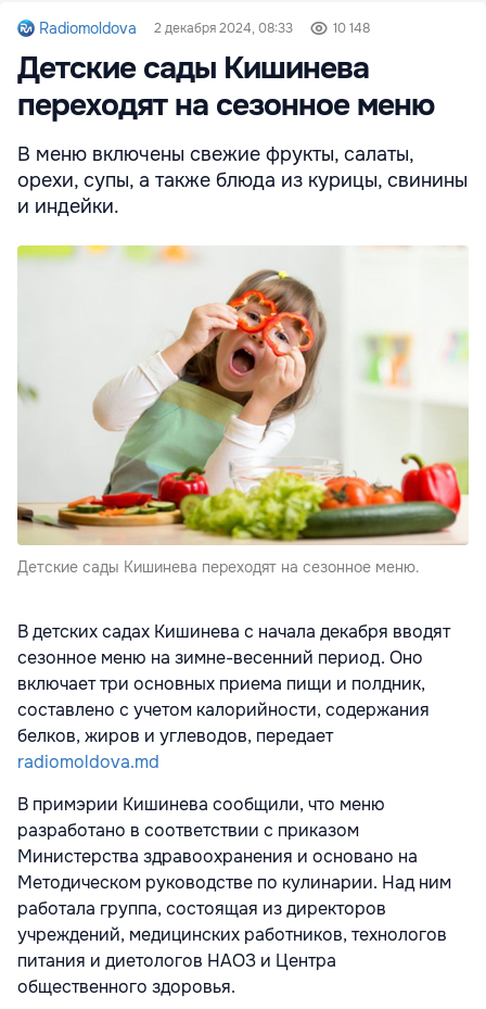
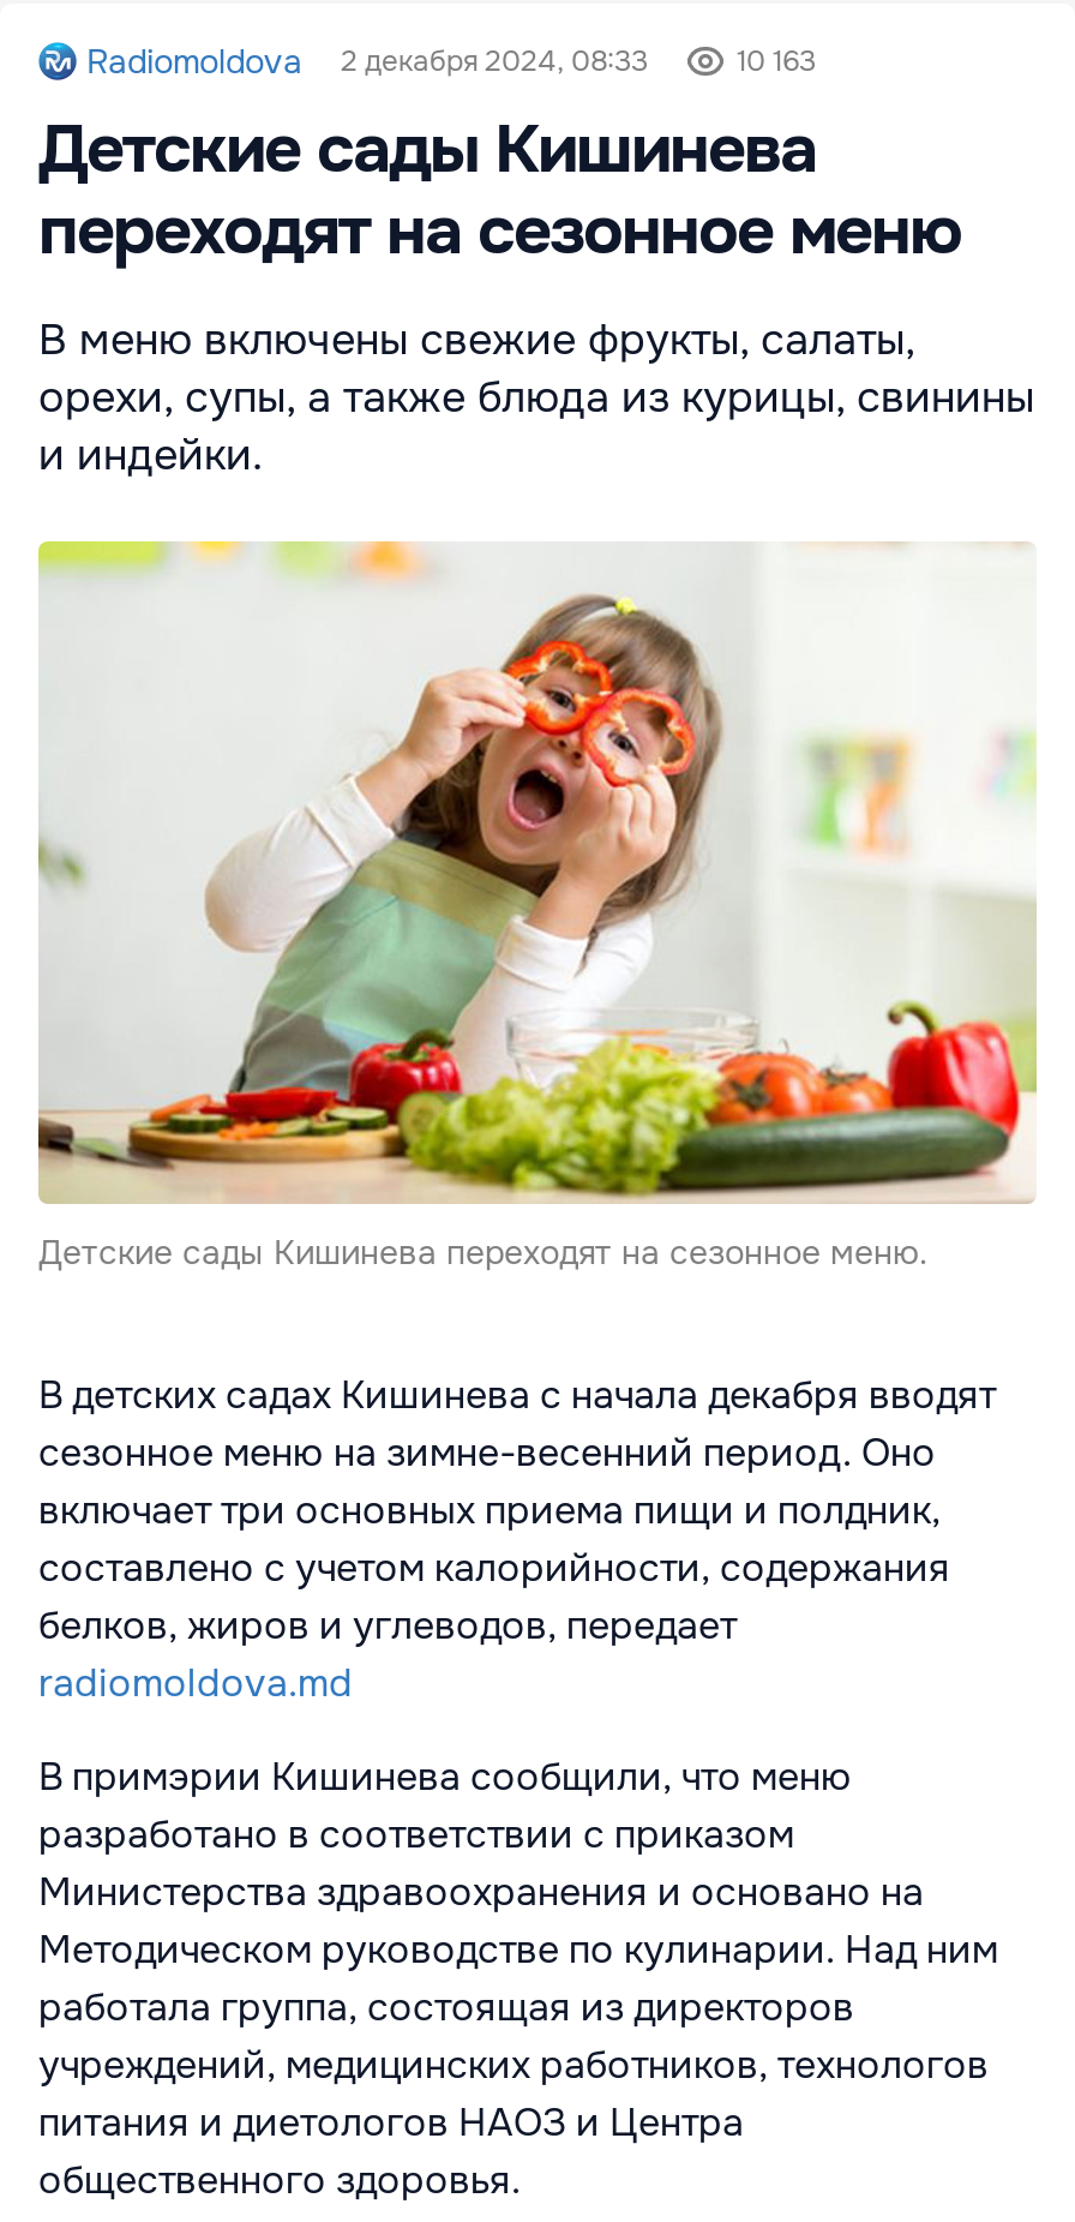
[333,20,370,37] 10 148 -> [737,42,816,80] 10 163

